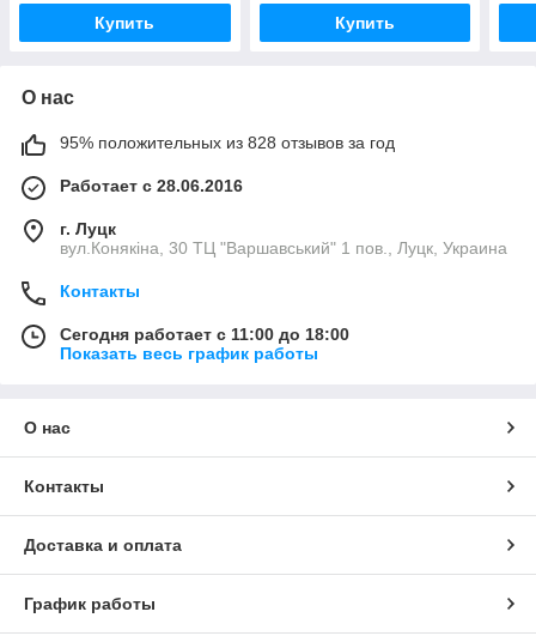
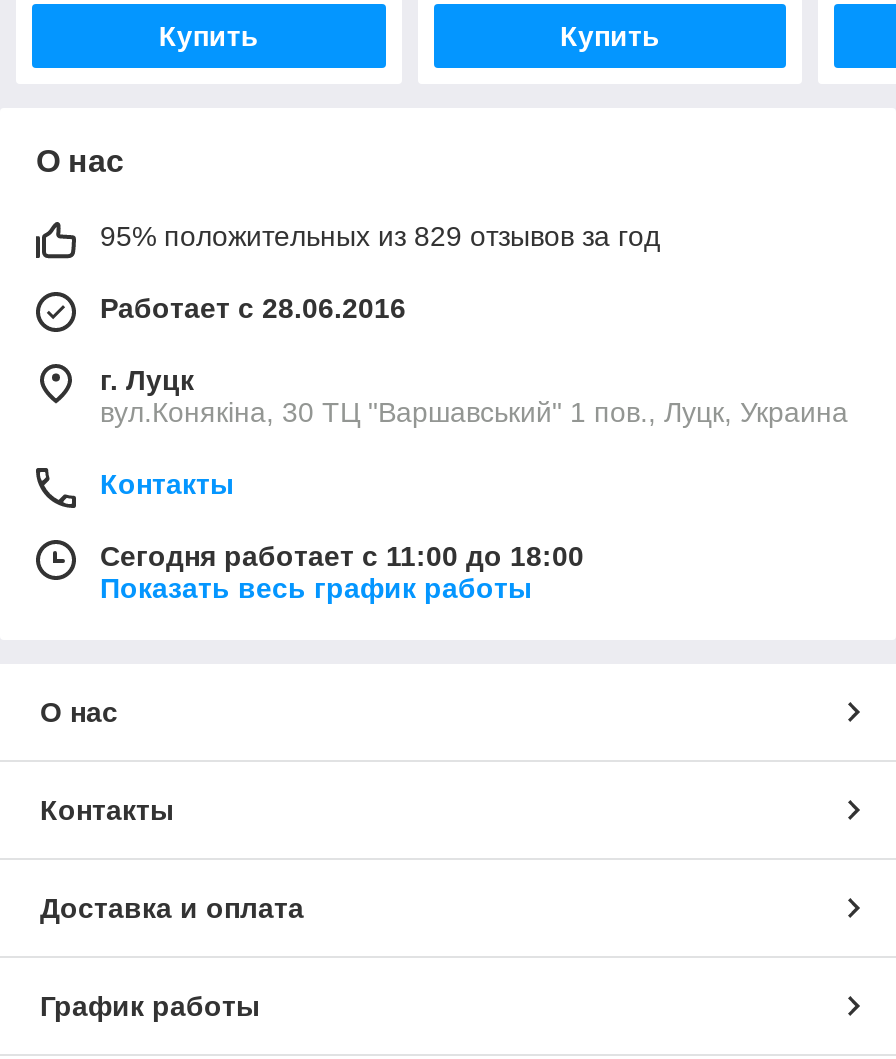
[60,133,395,152] 95% положительных из 828 отзывов за год -> [100,220,660,252] 95% положительных из 829 отзывов за год

